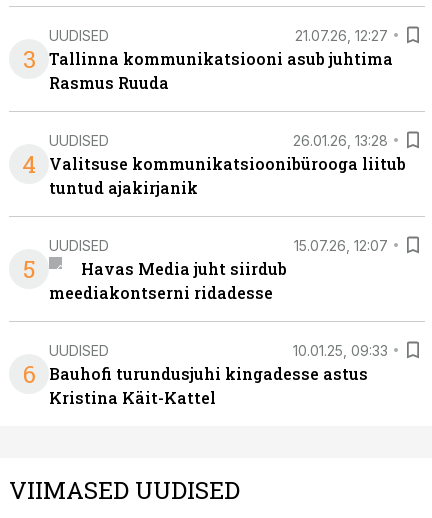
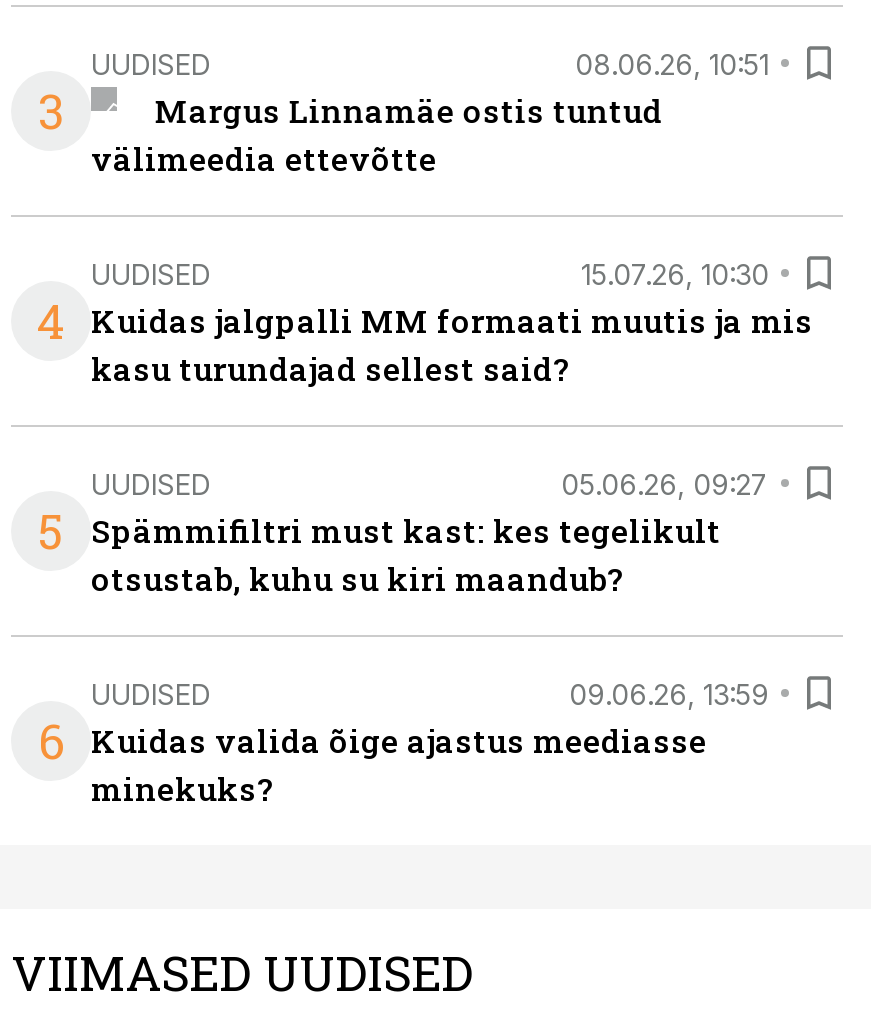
[49,26,393,93] 21.07.26, 12:27 | Tallinna kommunikatsiooni asub juhtima | Rasmus Ruuda -> [91,46,769,179] 08.06.26, 10:51 | Margus Linnamäe ostis tuntud | välimeedia ettevõtte
[49,131,406,198] 26.01.26, 13:28 | Valitsuse kommunikatsioonibürooga liitub | tuntud ajakirjanik -> [91,256,813,389] 15.07.26, 10:30 | Kuidas jalgpalli MM formaati muutis ja mis | kasu turundajad sellest said?
[49,236,388,303] 15.07.26, 12:07 | Havas Media juht siirdub | meediakontserni ridadesse -> [91,466,769,599] 05.06.26, 09:27 | Spämmifiltri must kast: kes tegelikult | otsustab, kuhu su kiri maandub?
[49,341,388,408] 10.01.25, 09:33 | Bauhofi turundusjuhi kingadesse astus | Kristina Käit-Kattel -> [91,676,769,809] 09.06.26, 13:59 | Kuidas valida õige ajastus meediasse | minekuks?

